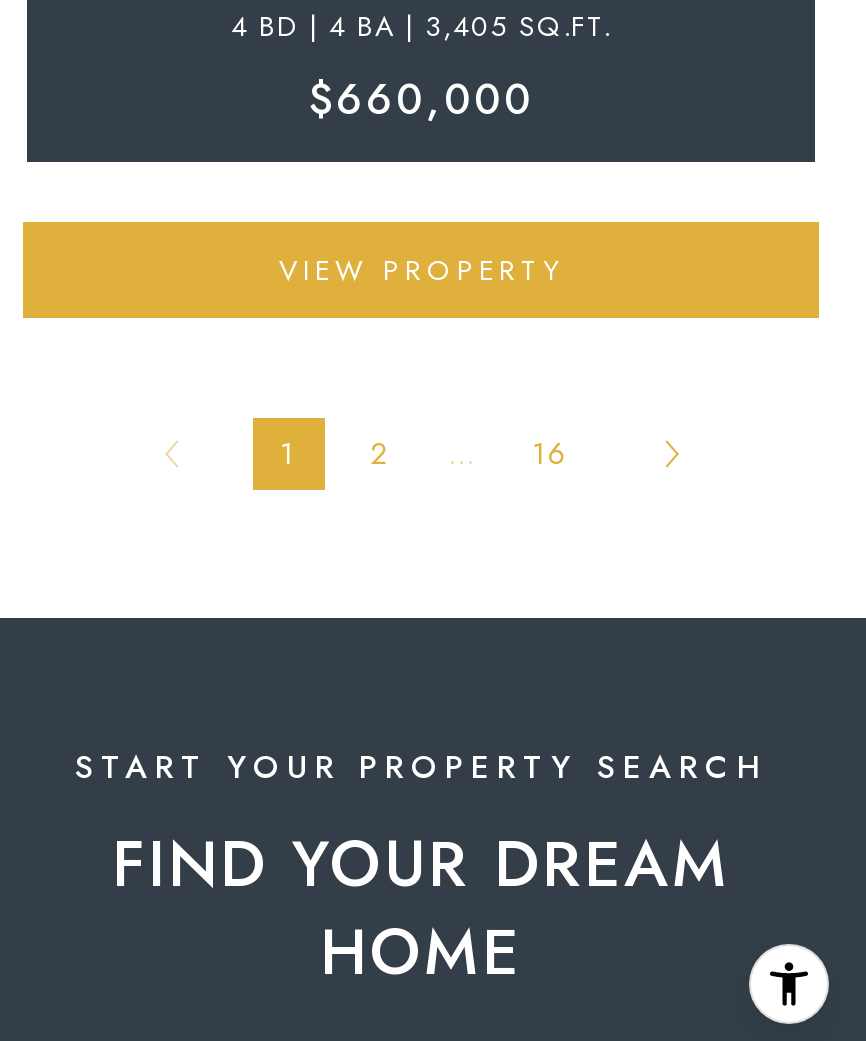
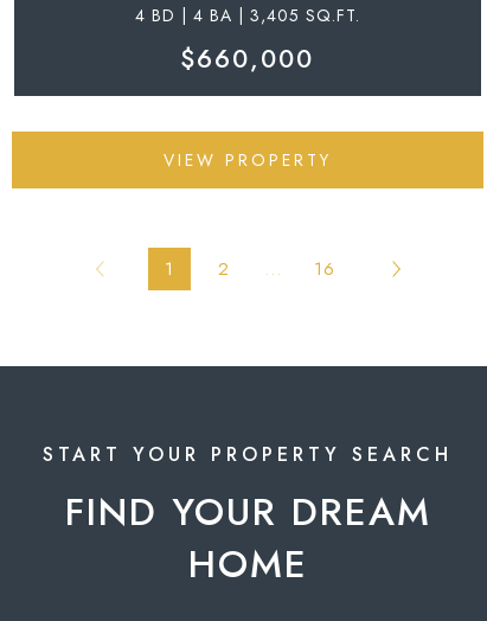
[747,942,831,1026] [image] -> none

